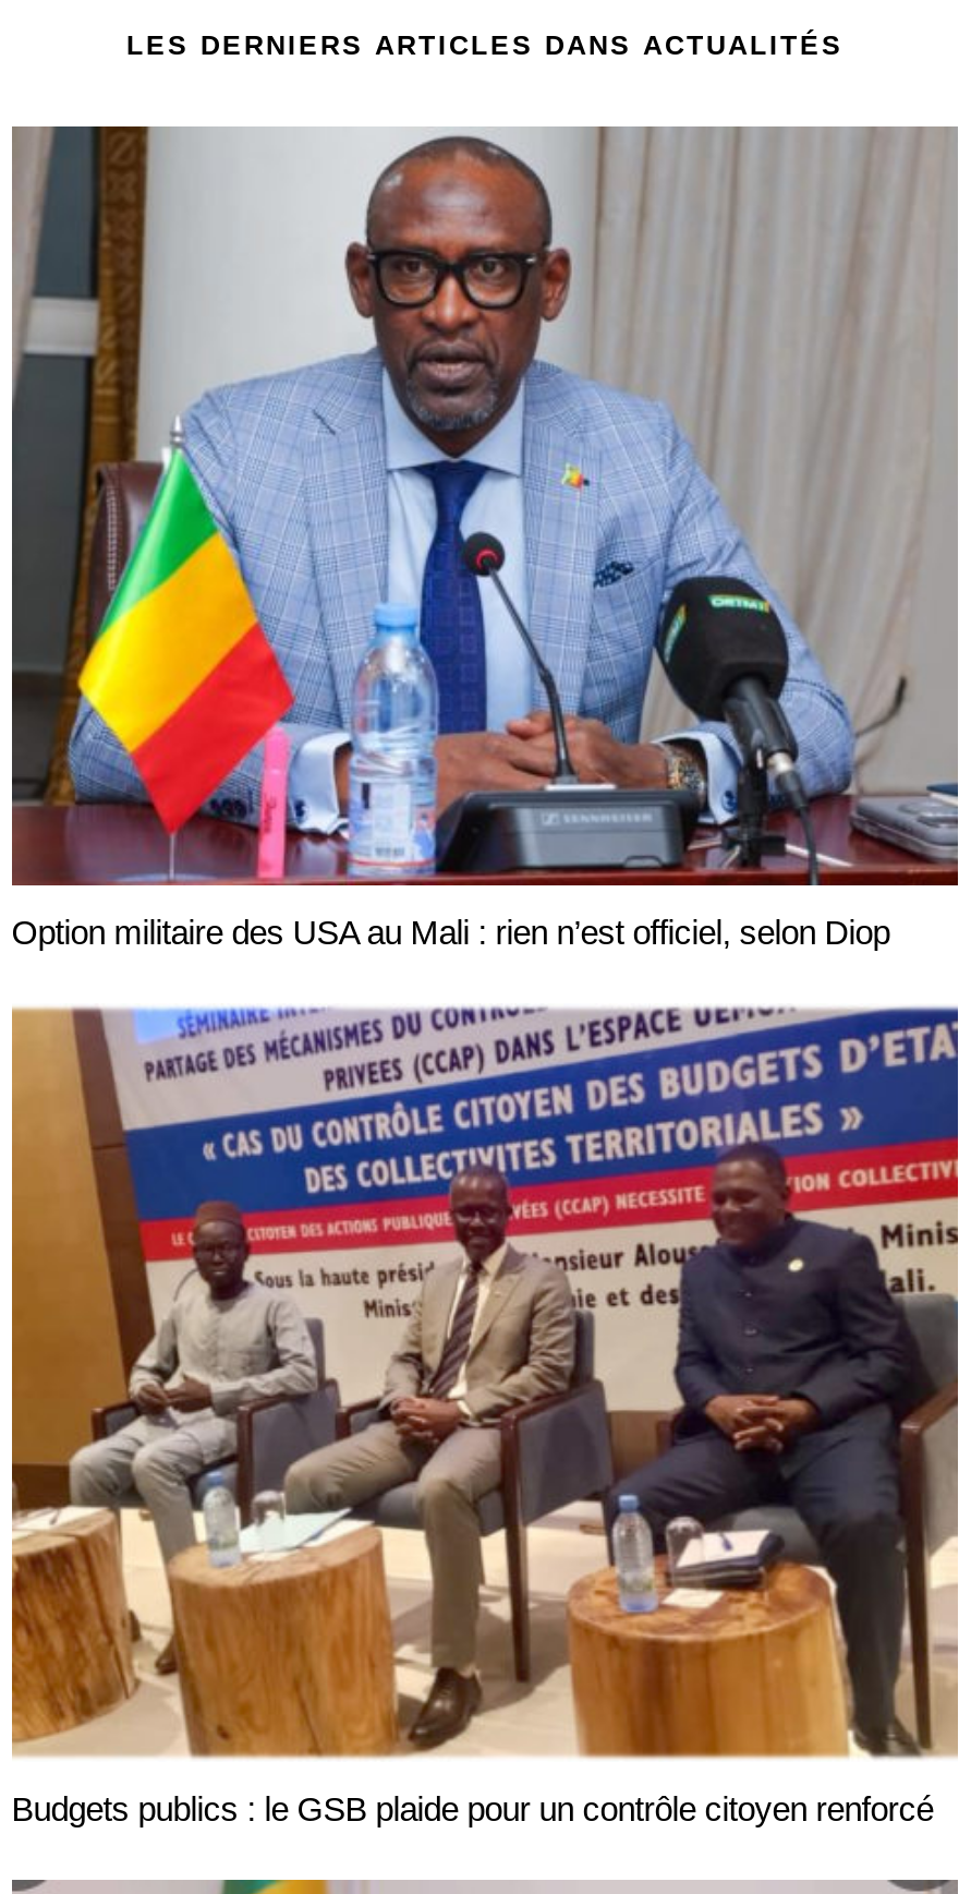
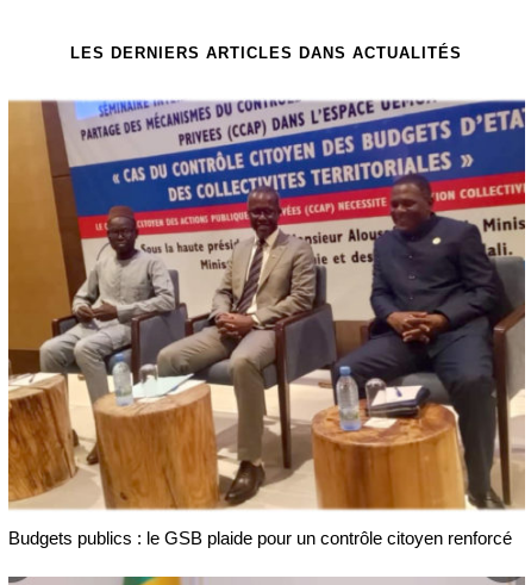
[10,124,960,951] [image] | Option militaire des USA au Mali : rien n’est officiel, selon Diop -> none

